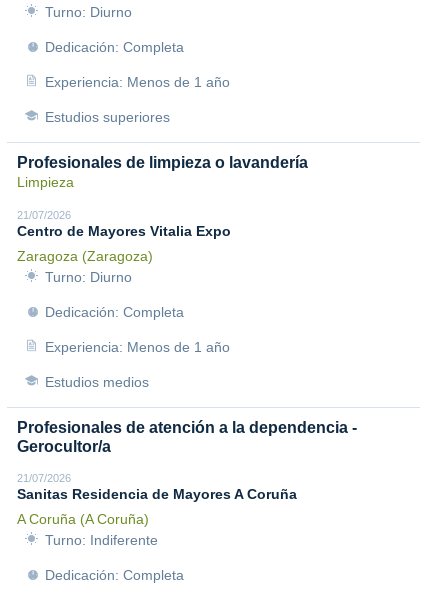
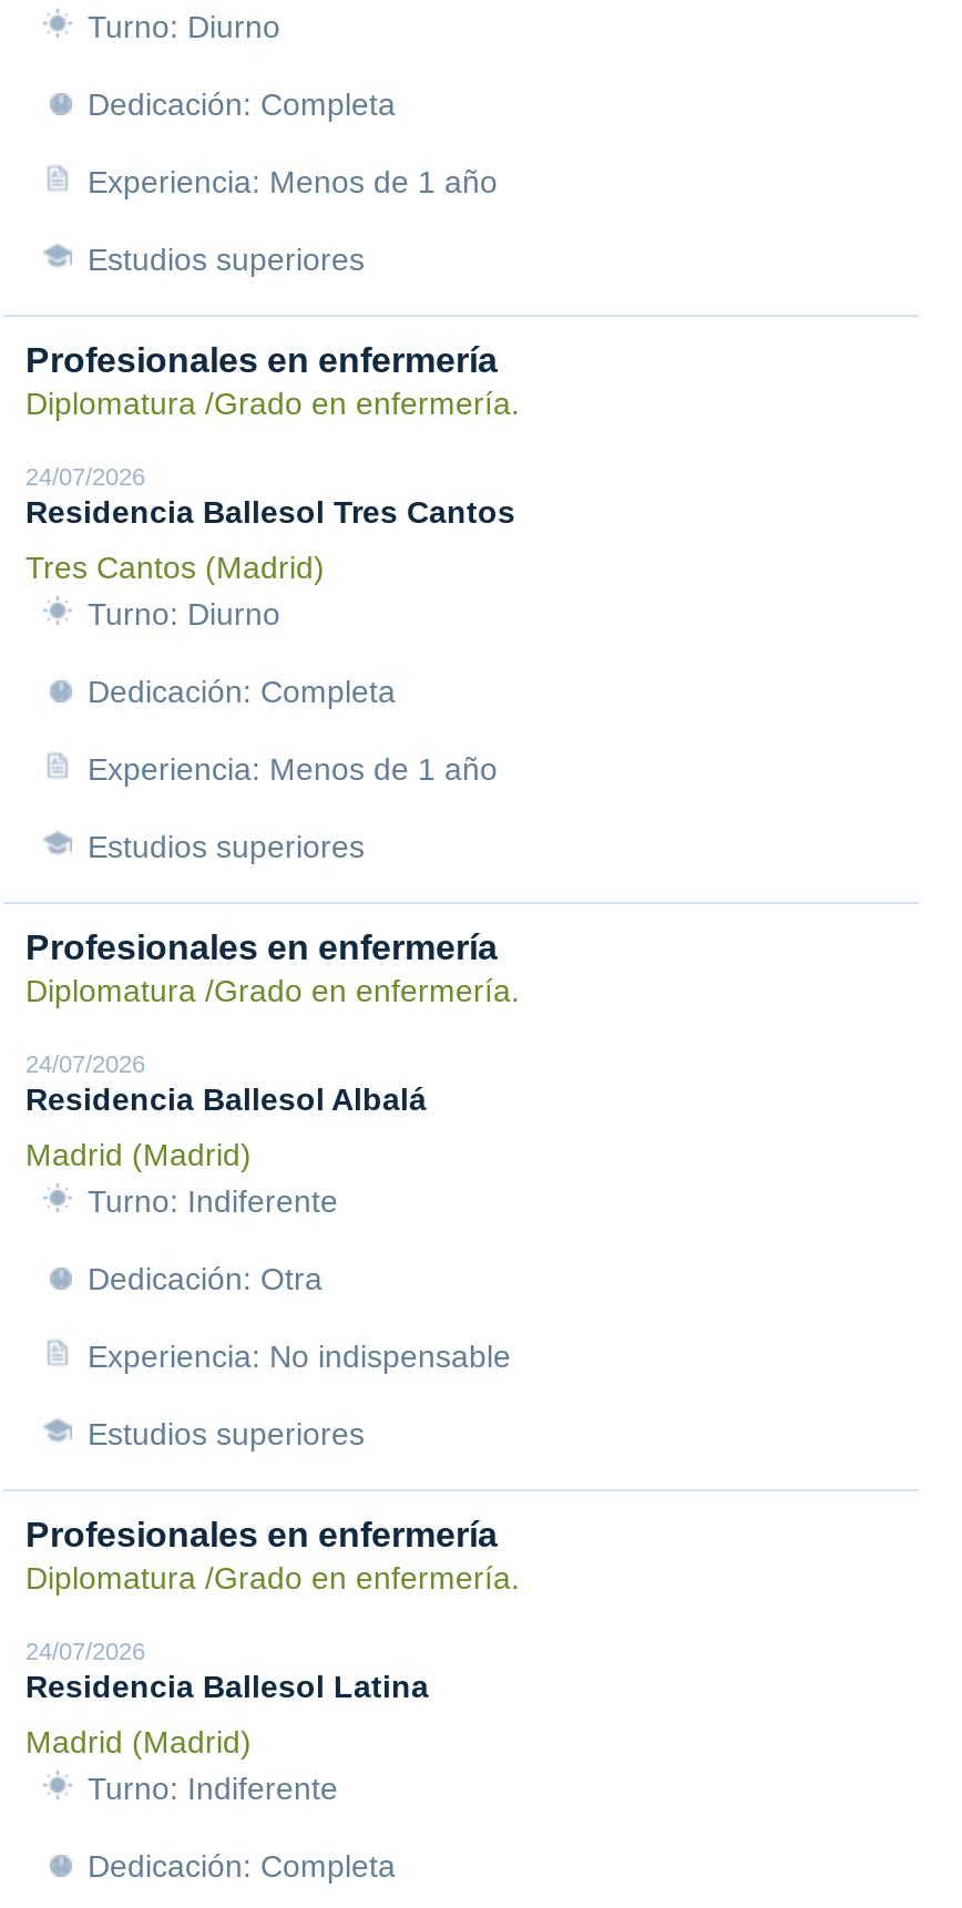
[17,154,308,190] Profesionales de limpieza o lavandería | Limpieza -> [25,341,520,421] Profesionales en enfermería | Diplomatura /Grado en enfermería.
[17,209,231,239] 21/07/2026 | Centro de Mayores Vitalia Expo -> [25,463,515,530] 24/07/2026 | Residencia Ballesol Tres Cantos
[17,248,153,264] Zaragoza (Zaragoza) -> [25,550,325,585] Tres Cantos (Madrid)
[17,374,357,527] Estudios medios | Profesionales de atención a la dependencia - | Gerocultor/a | 21/07/2026 | Sanitas Residencia de Mayores A Coruña | A Coruña (A Coruña) -> [25,829,520,1760] Estudios superiores | Profesionales en enfermería | Diplomatura /Grado en enfermería. | 24/07/2026 | Residencia Ballesol Albalá | Madrid (Madrid) | Turno: Indiferente | Dedicación: Otra | Experiencia: No indispensable | Estudios superiores | Profesionales en enfermería | Diplomatura /Grado en enfermería. | 24/07/2026 | Residencia Ballesol Latina | Madrid (Madrid)

